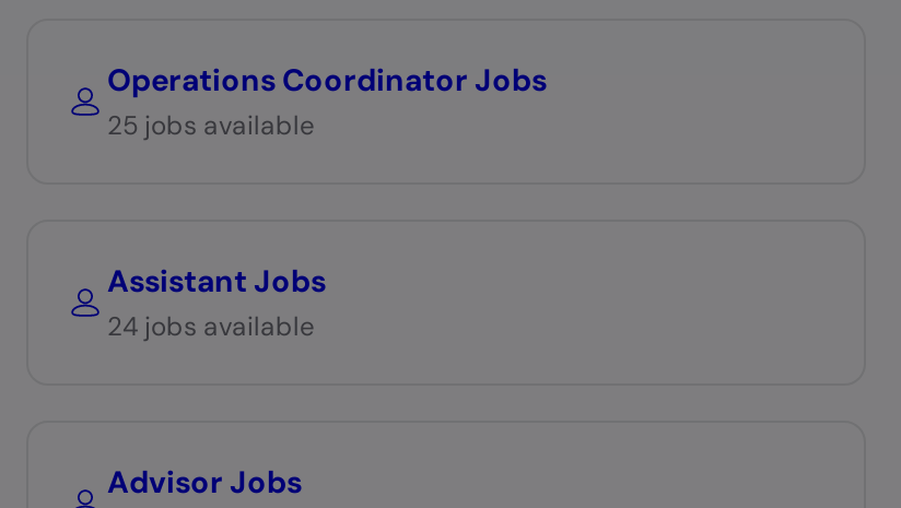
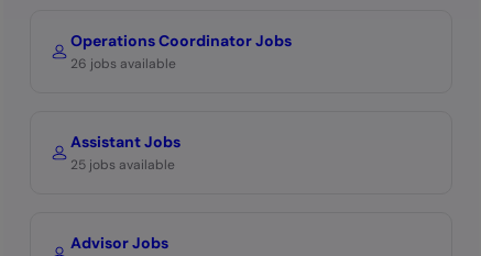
moved [107,108,315,143] -> [70,156,175,174]: 25 jobs available
none -> [70,55,176,73] 26 jobs available
[107,309,315,344] 24 jobs available -> none

